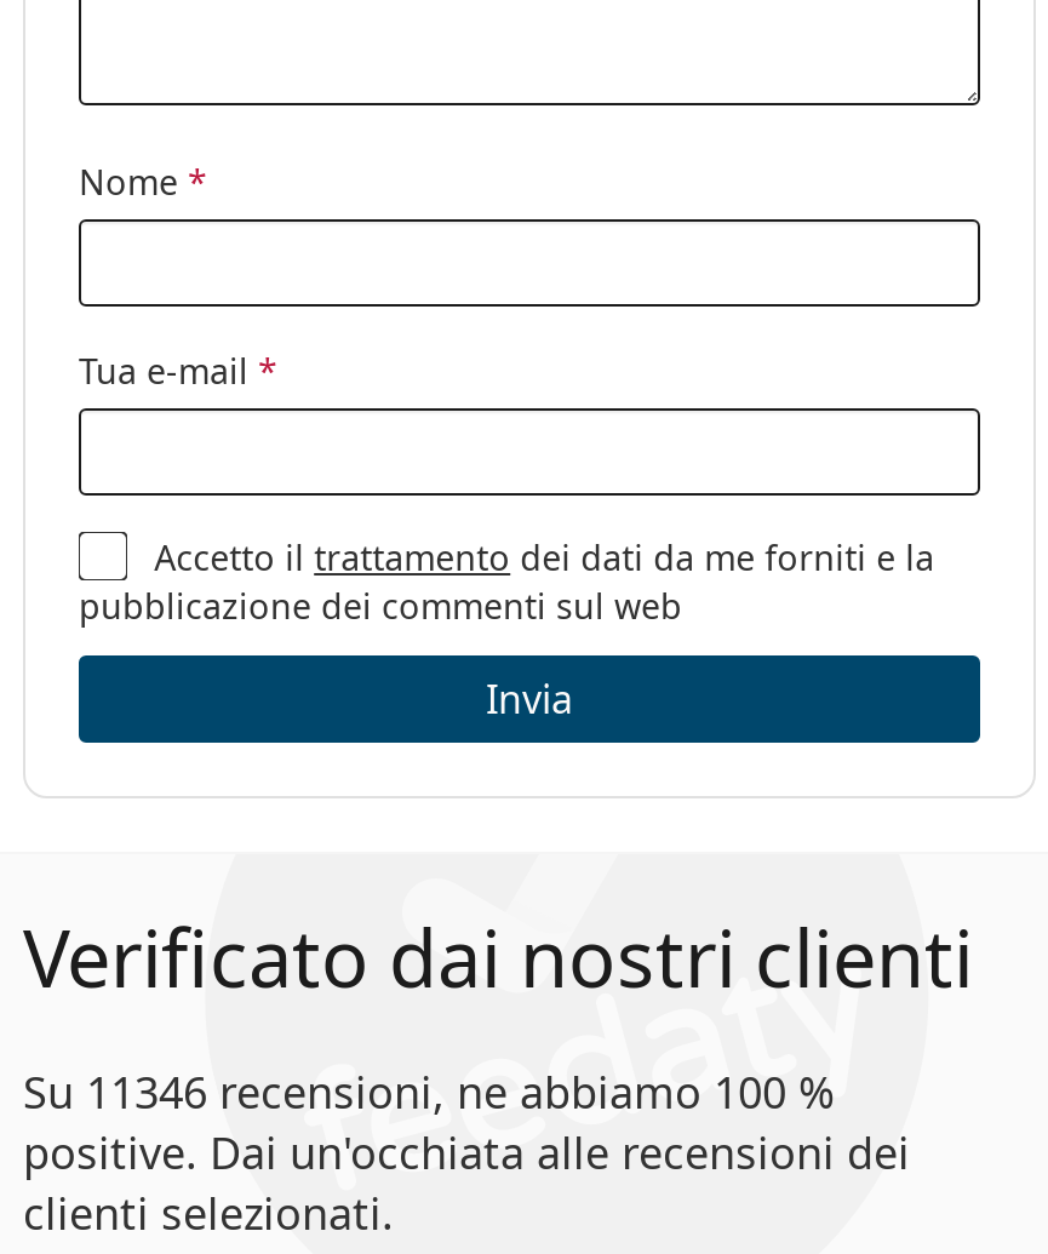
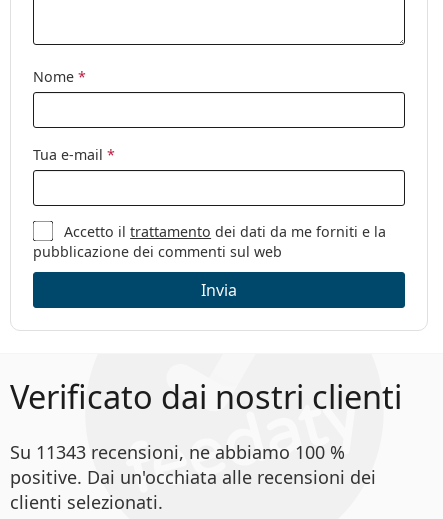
[23,1062,835,1120] Su 11346 recensioni, ne abbiamo 100 % -> [10,440,345,464] Su 11343 recensioni, ne abbiamo 100 %

